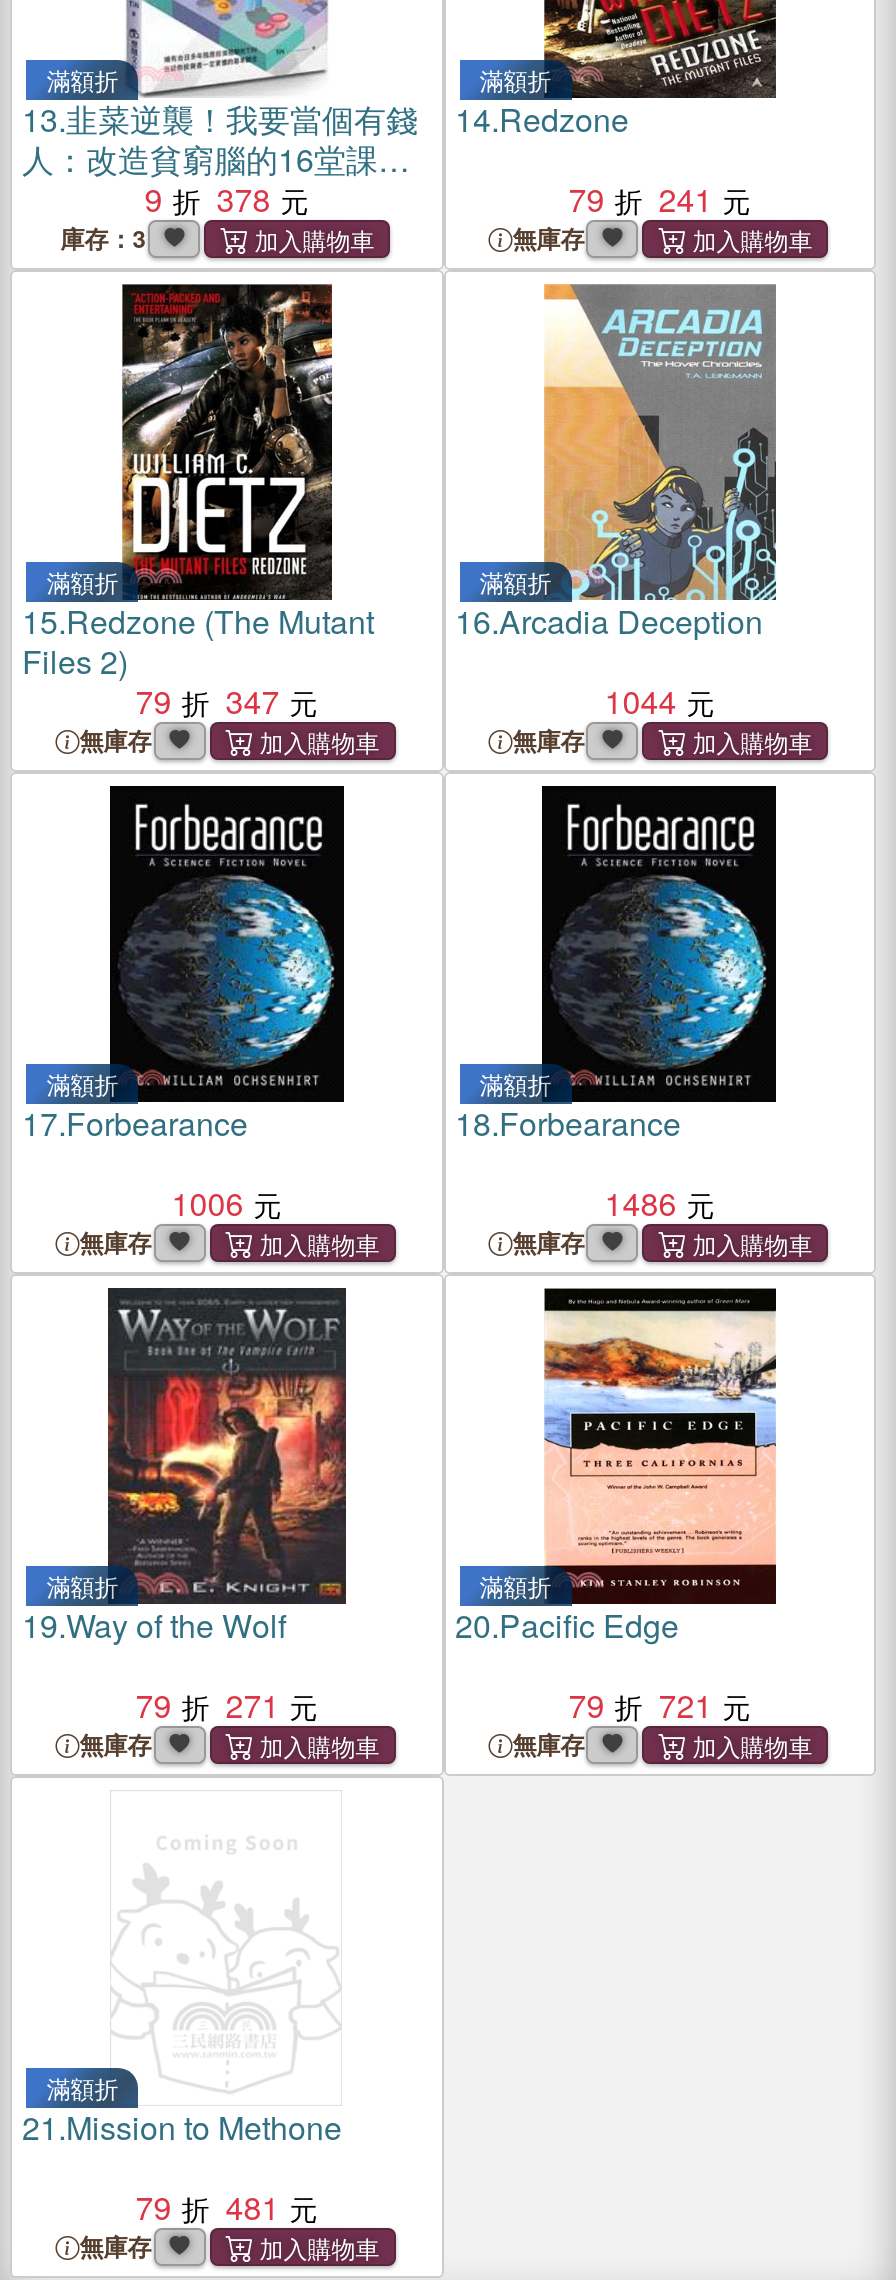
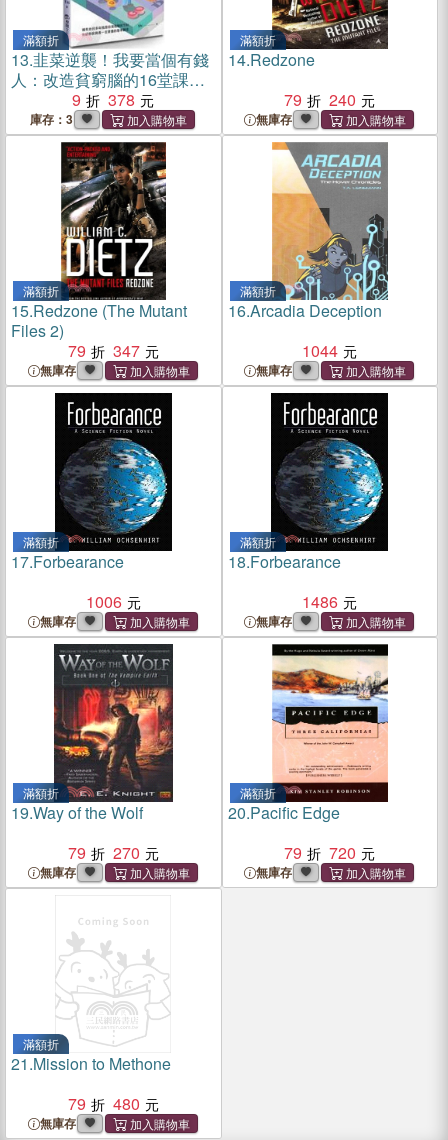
[568,176,712,222] 79 241 -> [284,88,356,111] 79 240
[136,1682,280,1728] 79 271 -> [68,841,140,864] 79 270
[568,1682,712,1728] 79 721 -> [284,841,356,864] 79 720
[136,2184,280,2230] 79 481 -> [68,1092,140,1115] 79 480

